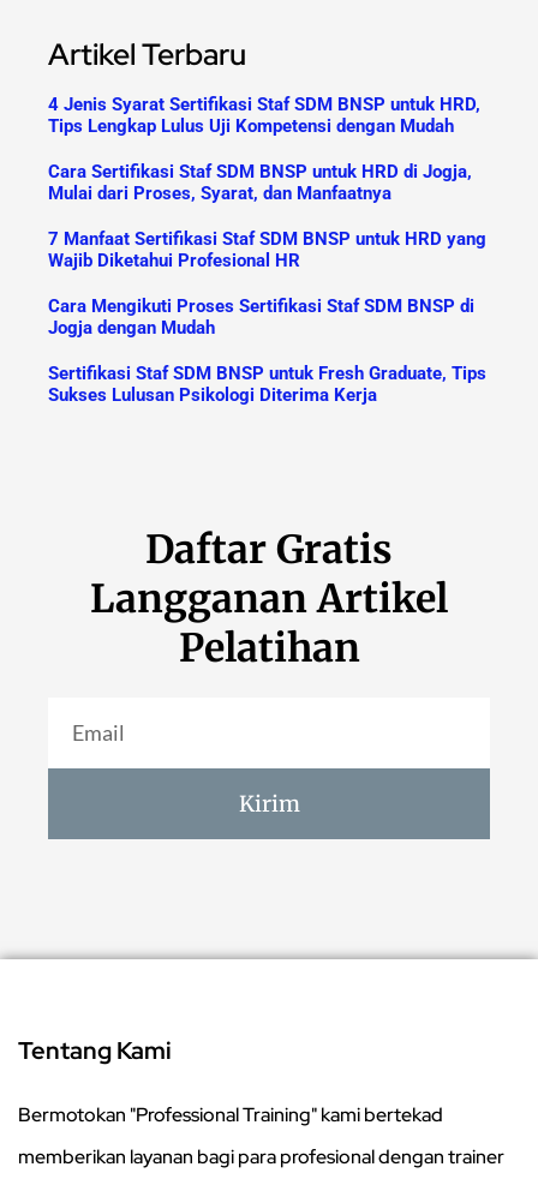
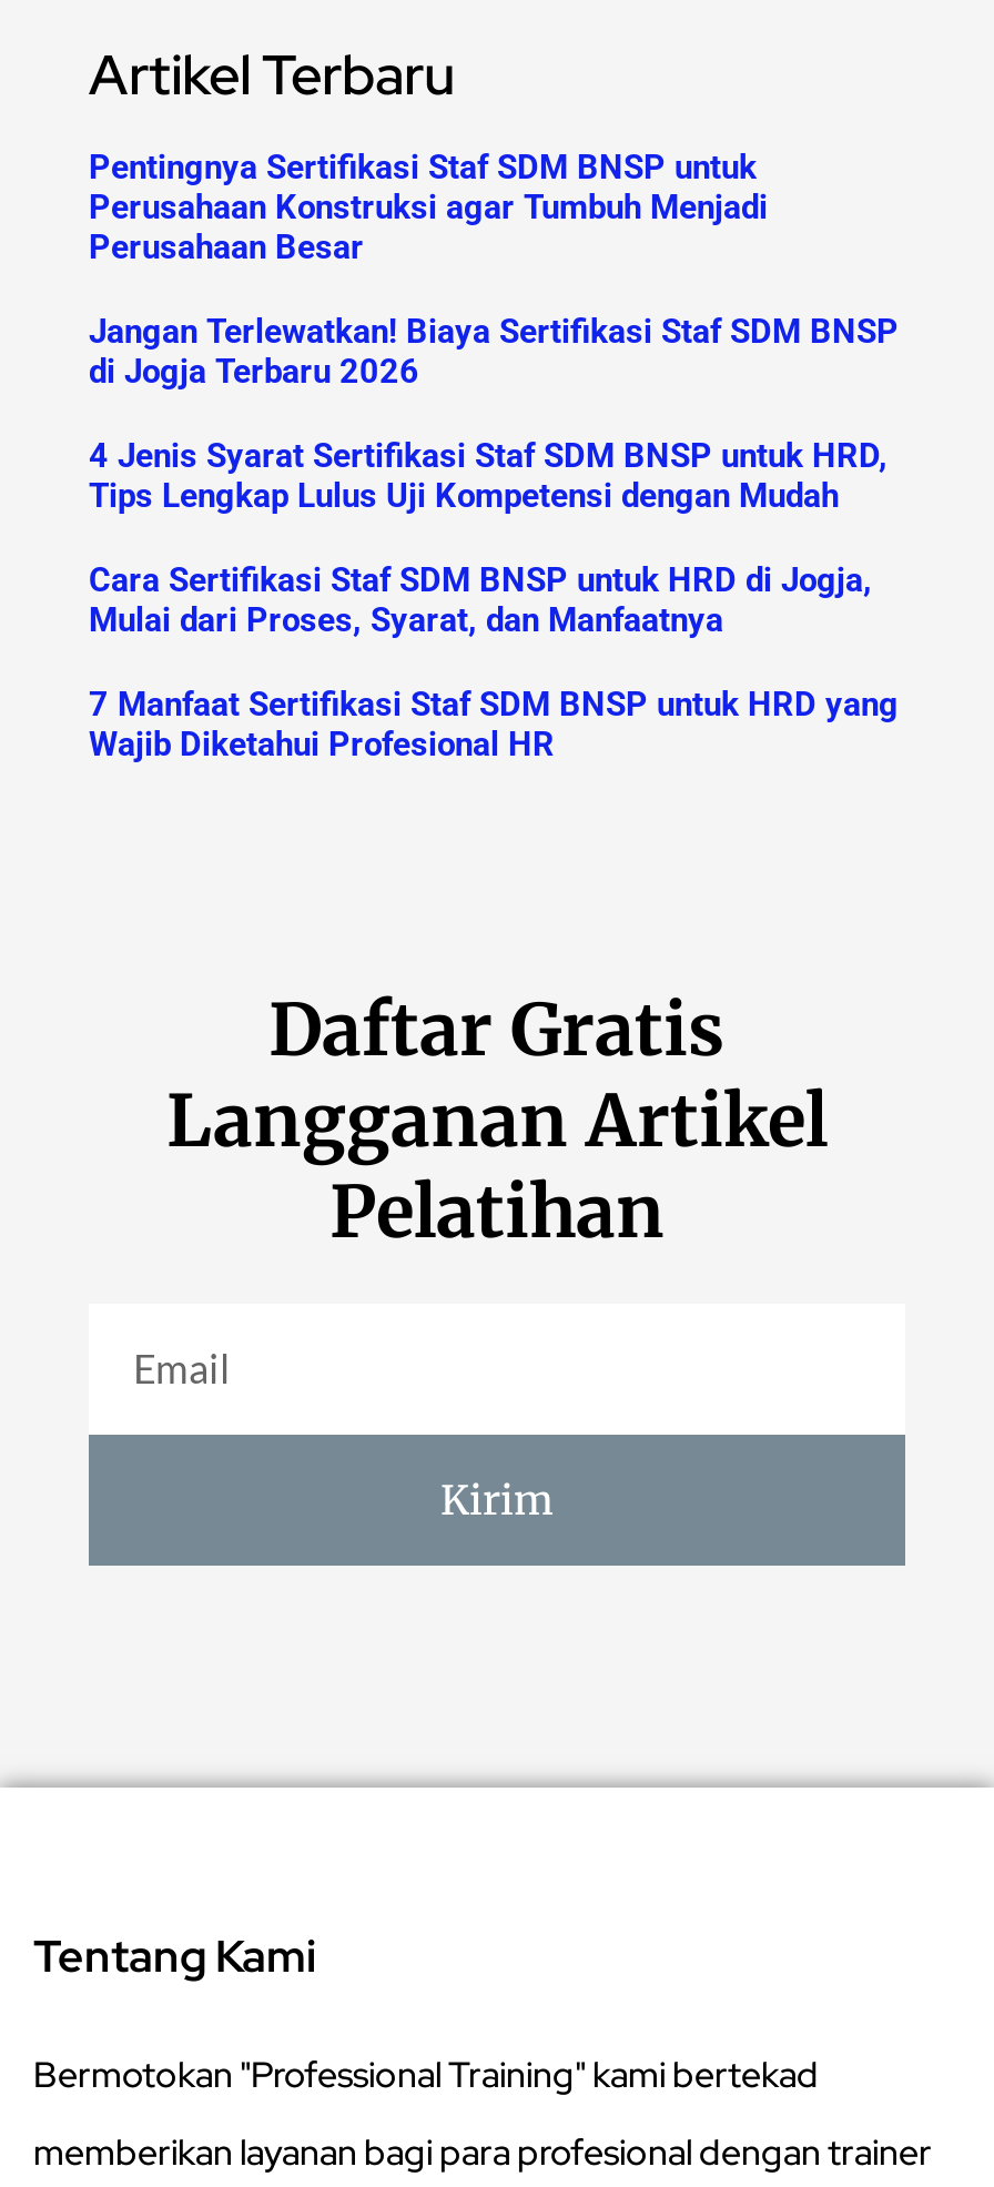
none -> [89,148,899,392] Pentingnya Sertifikasi Staf SDM BNSP untuk | Perusahaan Konstruksi agar Tumbuh Menjadi | Perusahaan Besar | Jangan Terlewatkan! Biaya Sertifikasi Staf SDM BNSP | di Jogja Terbaru 2026
moved [48,94,486,272] -> [89,437,899,765]: 4 Jenis Syarat Sertifikasi Staf SDM BNSP untuk HRD, | Tips Lengkap Lulus Uji Kompetensi dengan Mudah | Cara Sertifikasi Staf SDM BNSP untuk HRD di Jogja, | Mulai dari Proses, Syarat, dan Manfaatnya | 7 Manfaat Sertifikasi Staf SDM BNSP untuk HRD yang | Wajib Diketahui Profesional HR
[48,296,486,406] Cara Mengikuti Proses Sertifikasi Staf SDM BNSP di | Jogja dengan Mudah | Sertifikasi Staf SDM BNSP untuk Fresh Graduate, Tips | Sukses Lulusan Psikologi Diterima Kerja -> none

